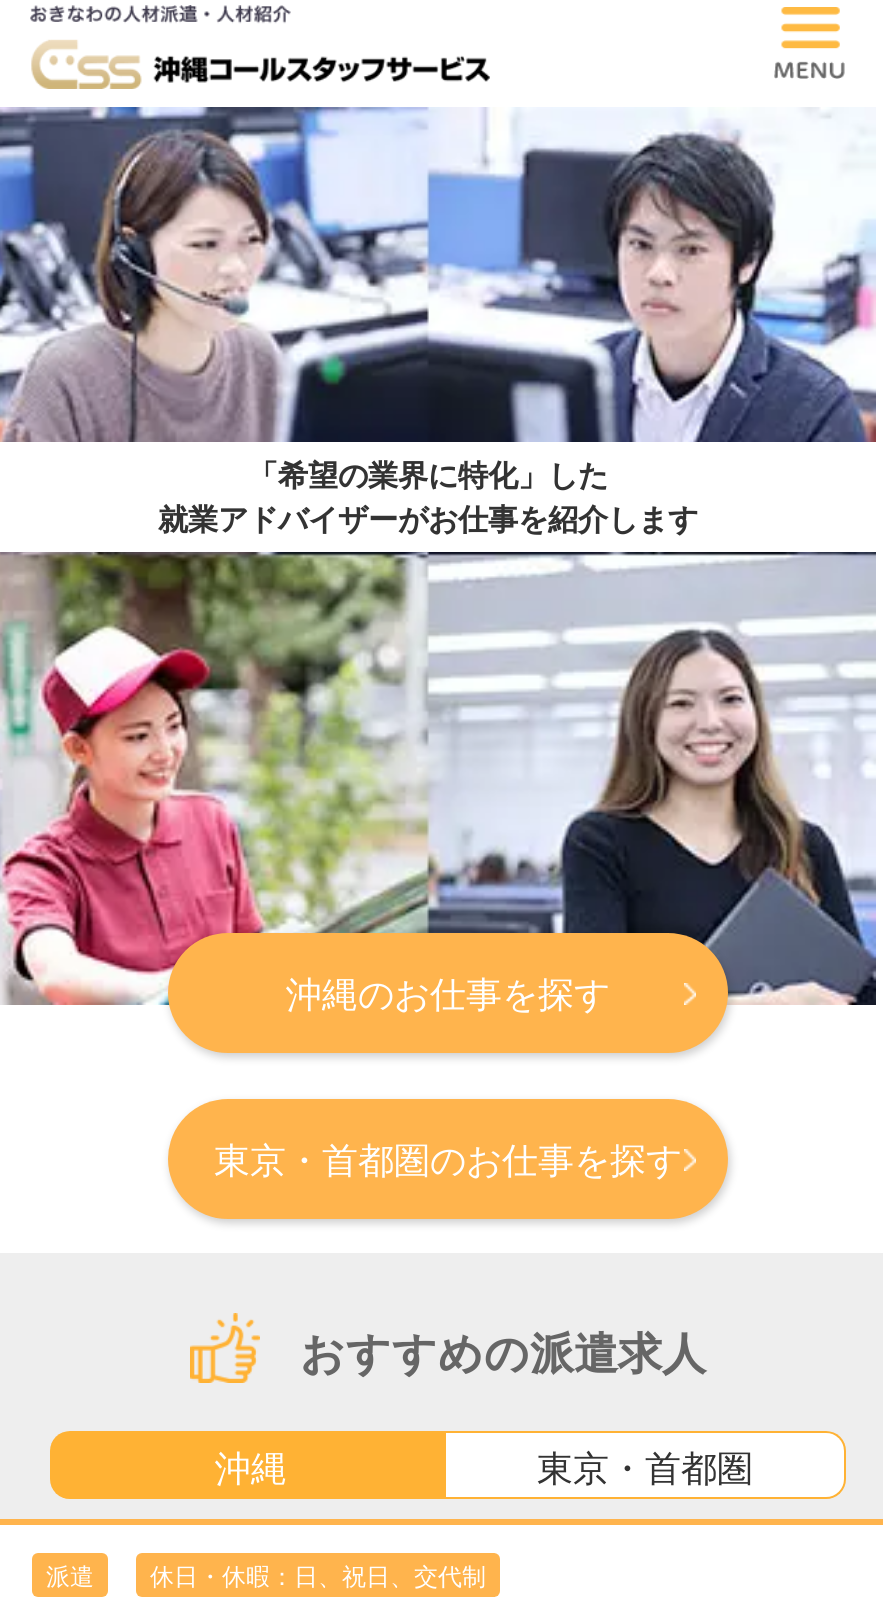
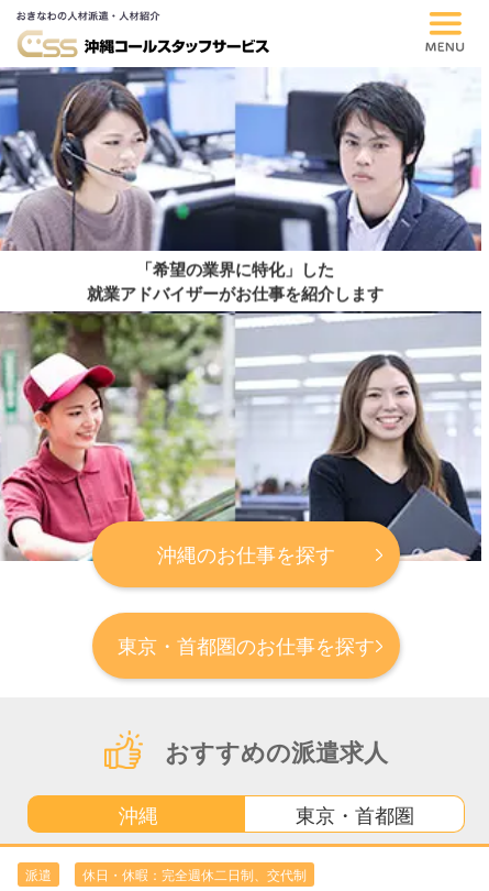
[150,1557,486,1591] 休日・休暇：日、祝日、交代制 -> [82,865,307,883] 休日・休暇：完全週休二日制、交代制

